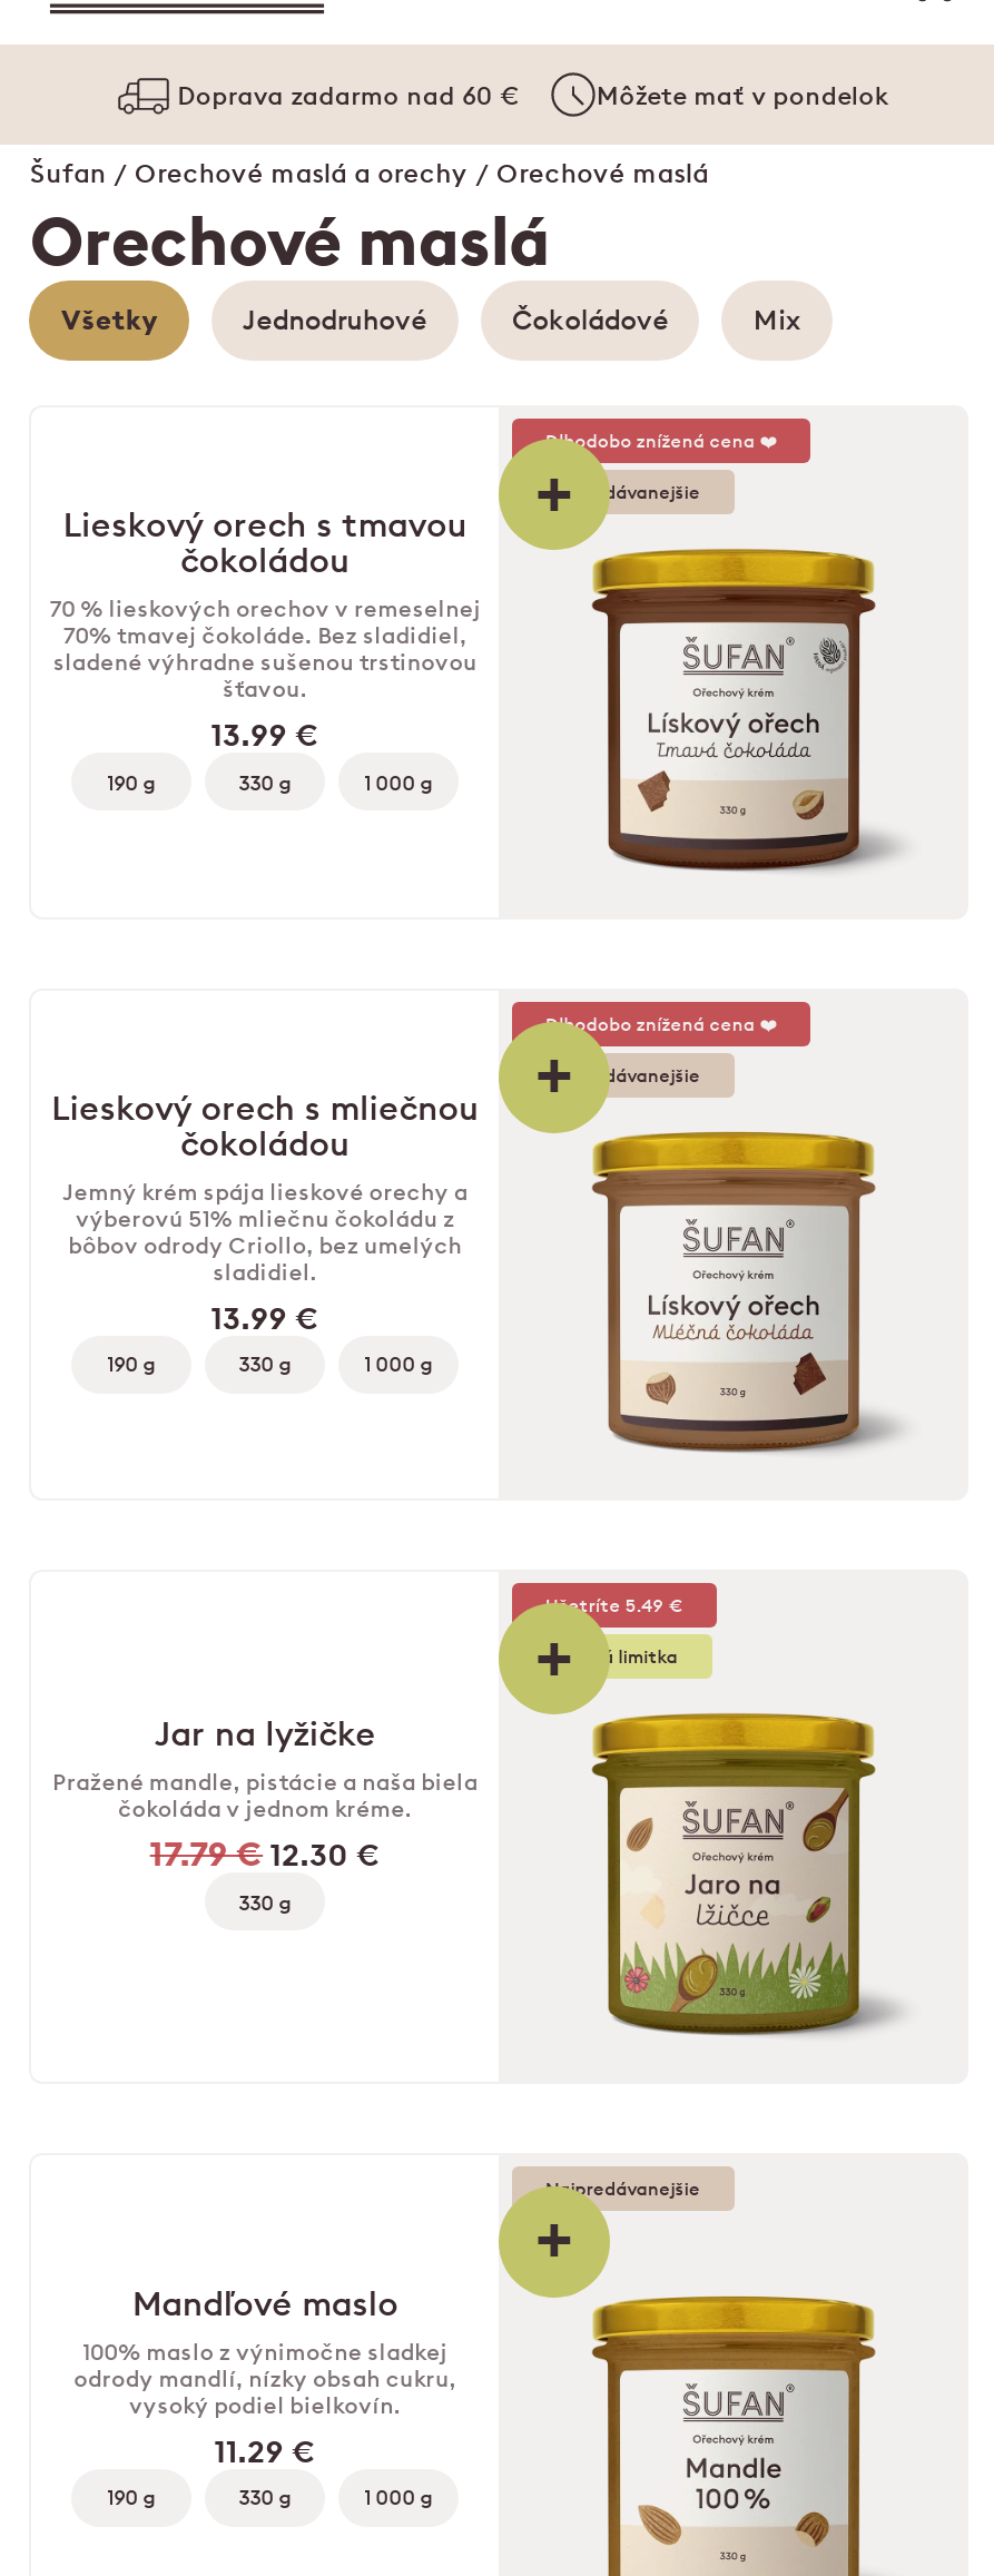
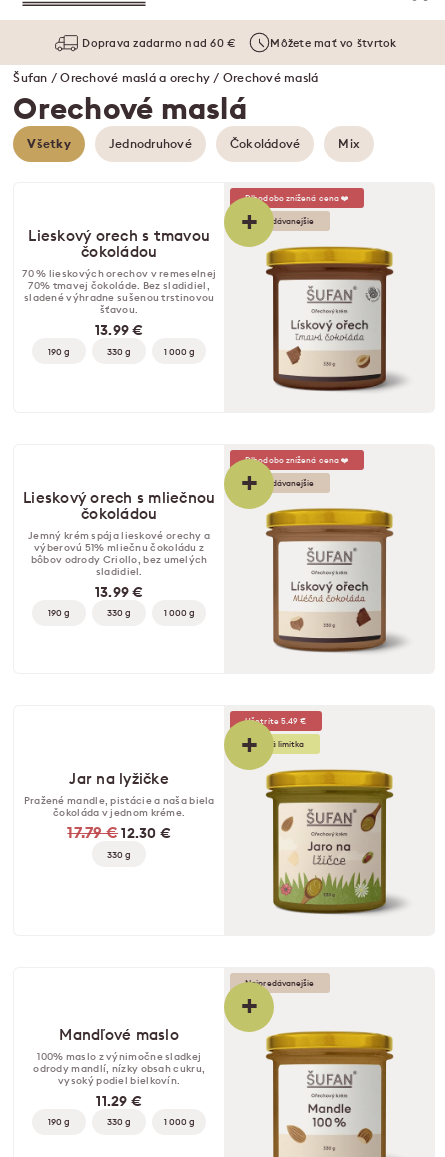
[597,79,889,110] Môžete mať v pondelok -> [270,35,397,49] Môžete mať vo štvrtok

